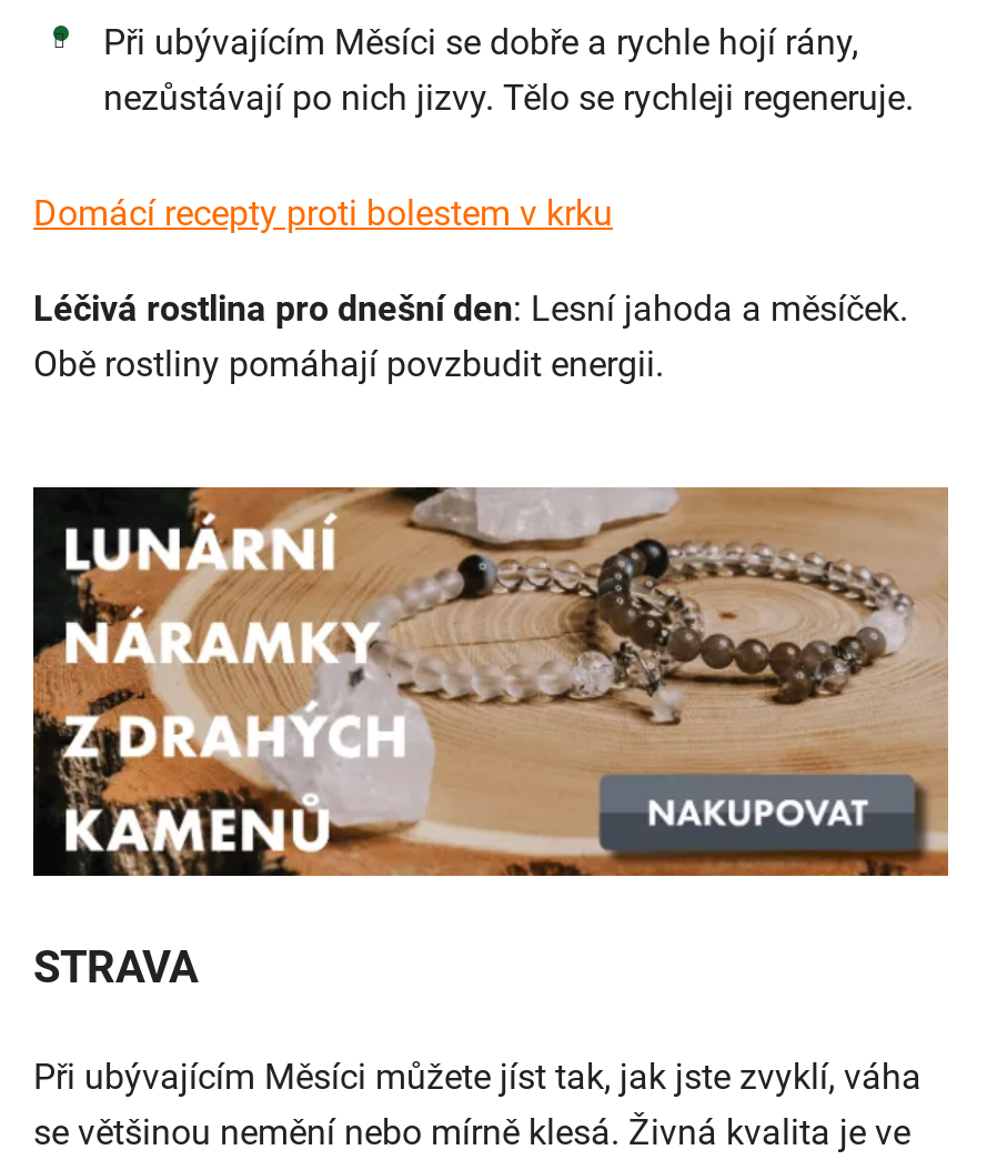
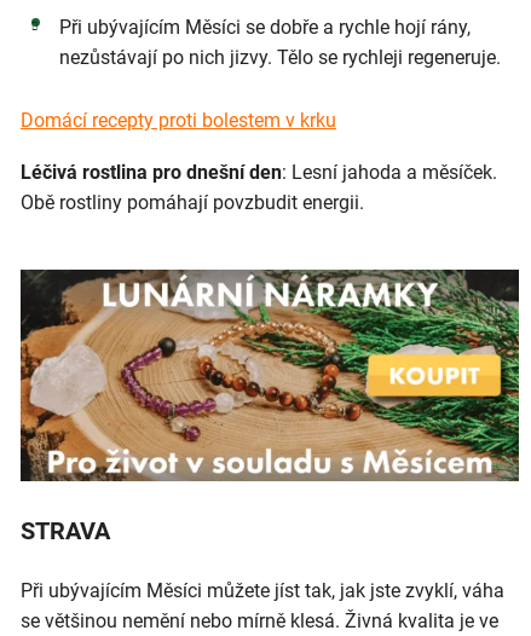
[31,485,950,878] [image] -> [19,268,520,482] [image]

